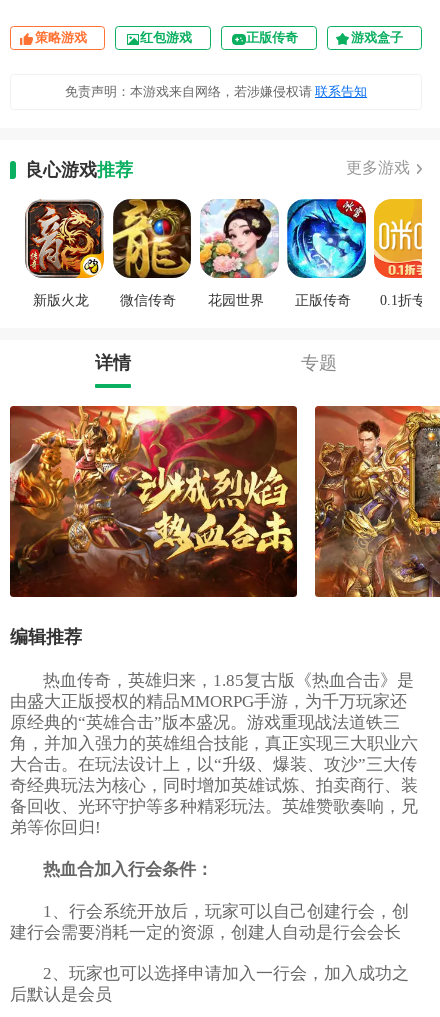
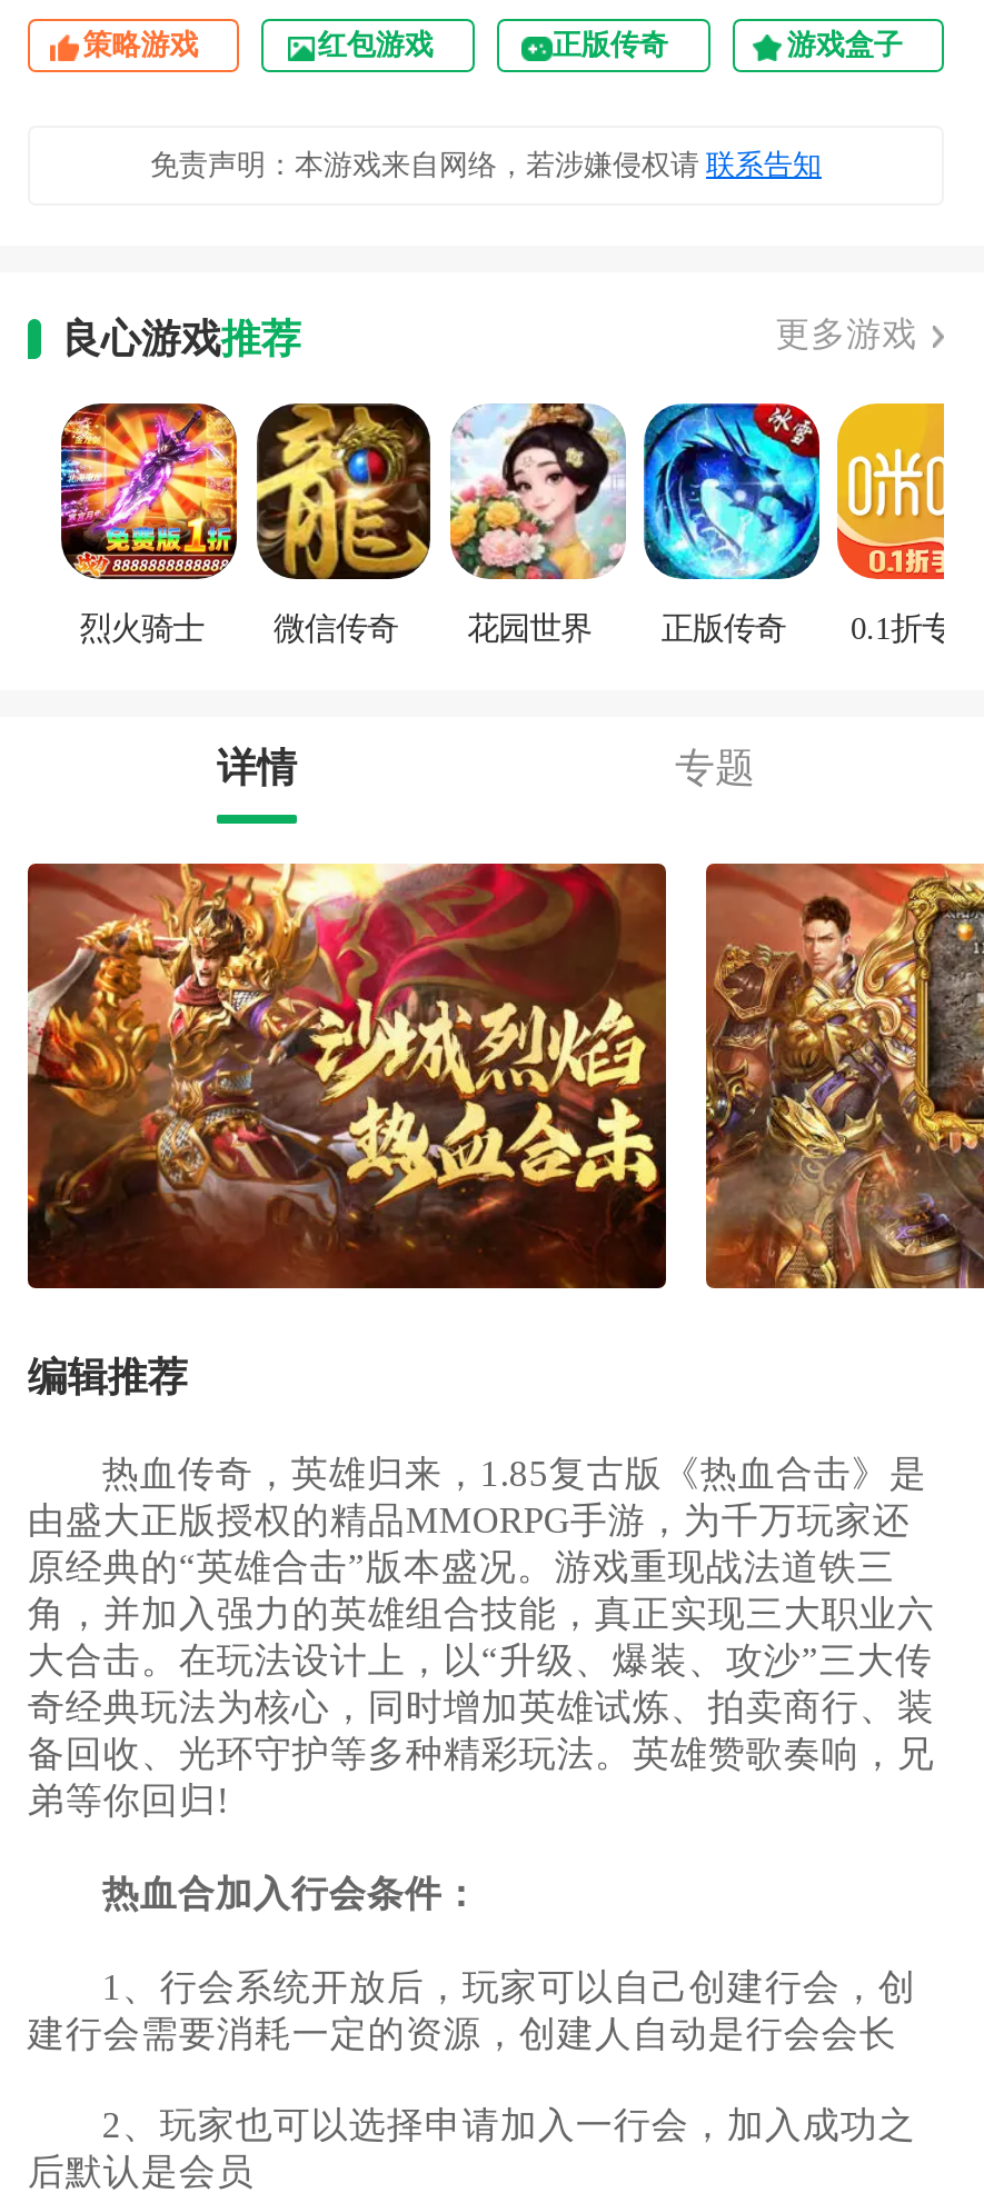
[24,199,105,308] [image] | 新版火龙 -> [59,401,239,646] [image] | 烈火骑士

